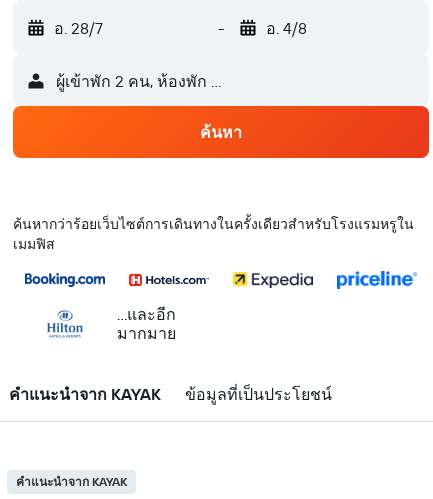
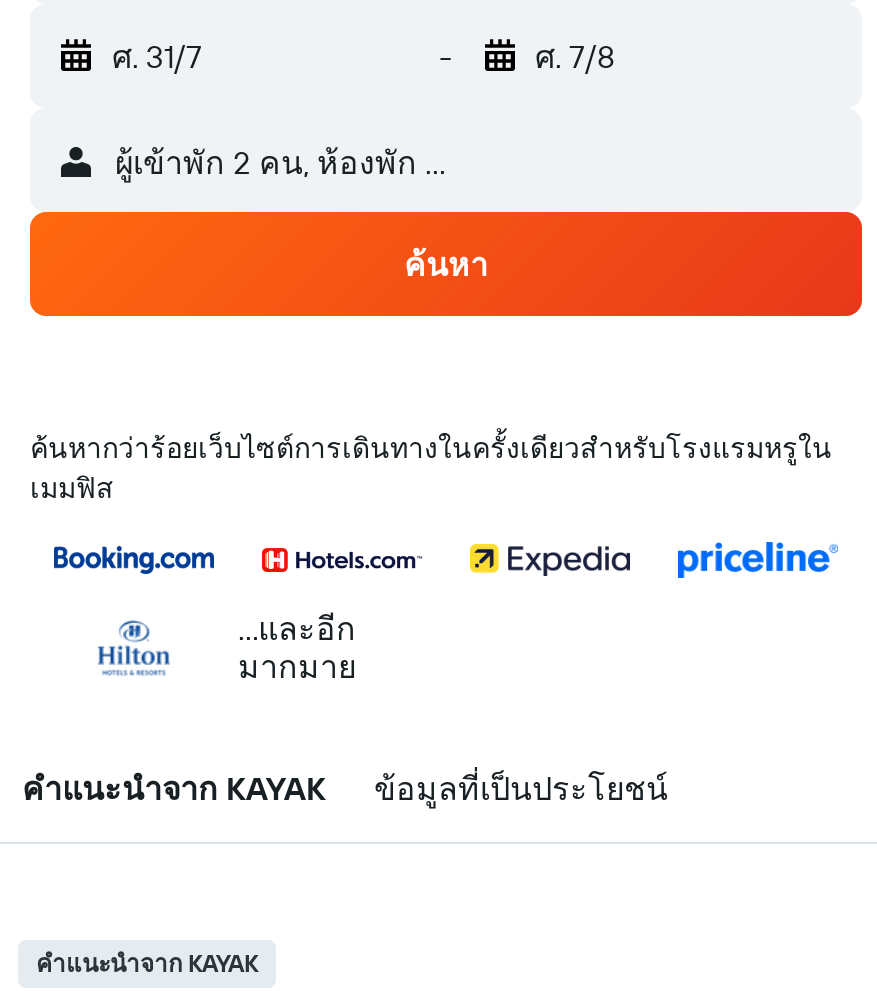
[54,18,103,38] อ. 28/7 -> [112,36,202,76] ศ. 31/7
[265,18,306,38] อ. 4/8 -> [535,36,615,76] ศ. 7/8

